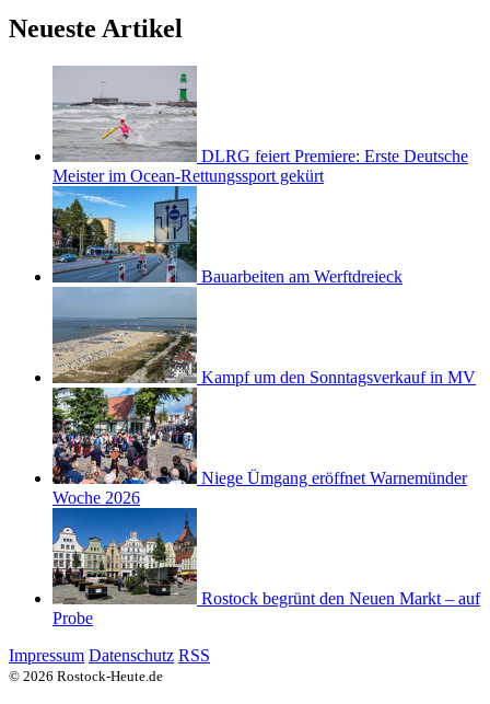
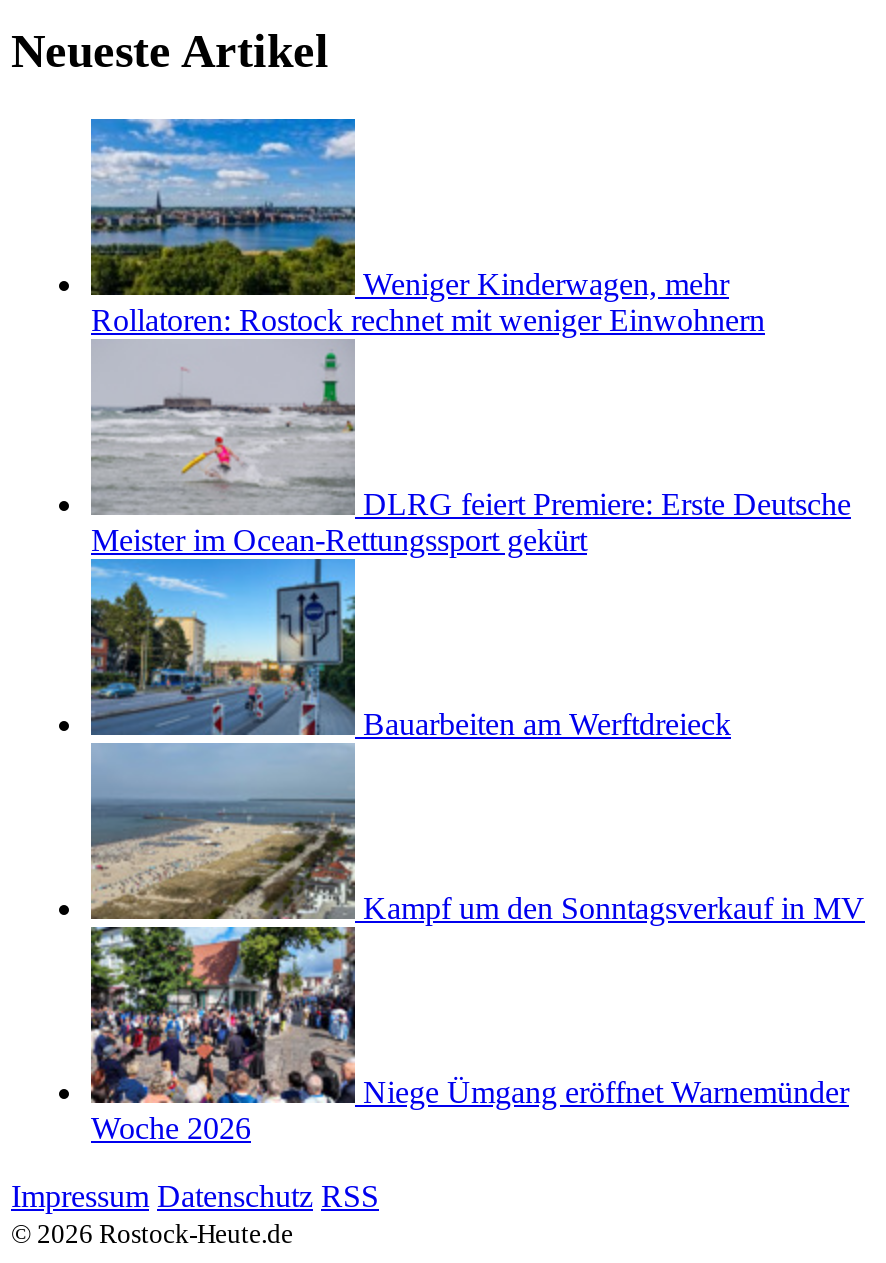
none -> [89,117,765,338] [image] | Weniger Kinderwagen, mehr | Rollatoren: Rostock rechnet mit weniger Einwohnern
moved [51,69,476,507] -> [89,345,865,1146]: [image] | DLRG feiert Premiere: Erste Deutsche | Meister im Ocean-Rettungssport gekürt | Bauarbeiten am Werftdreieck | Kampf um den Sonntagsverkauf in MV | Niege Ümgang eröffnet Warnemünder | Woche 2026
[51,507,480,628] [image] | Rostock begrünt den Neuen Markt – auf | Probe -> none

